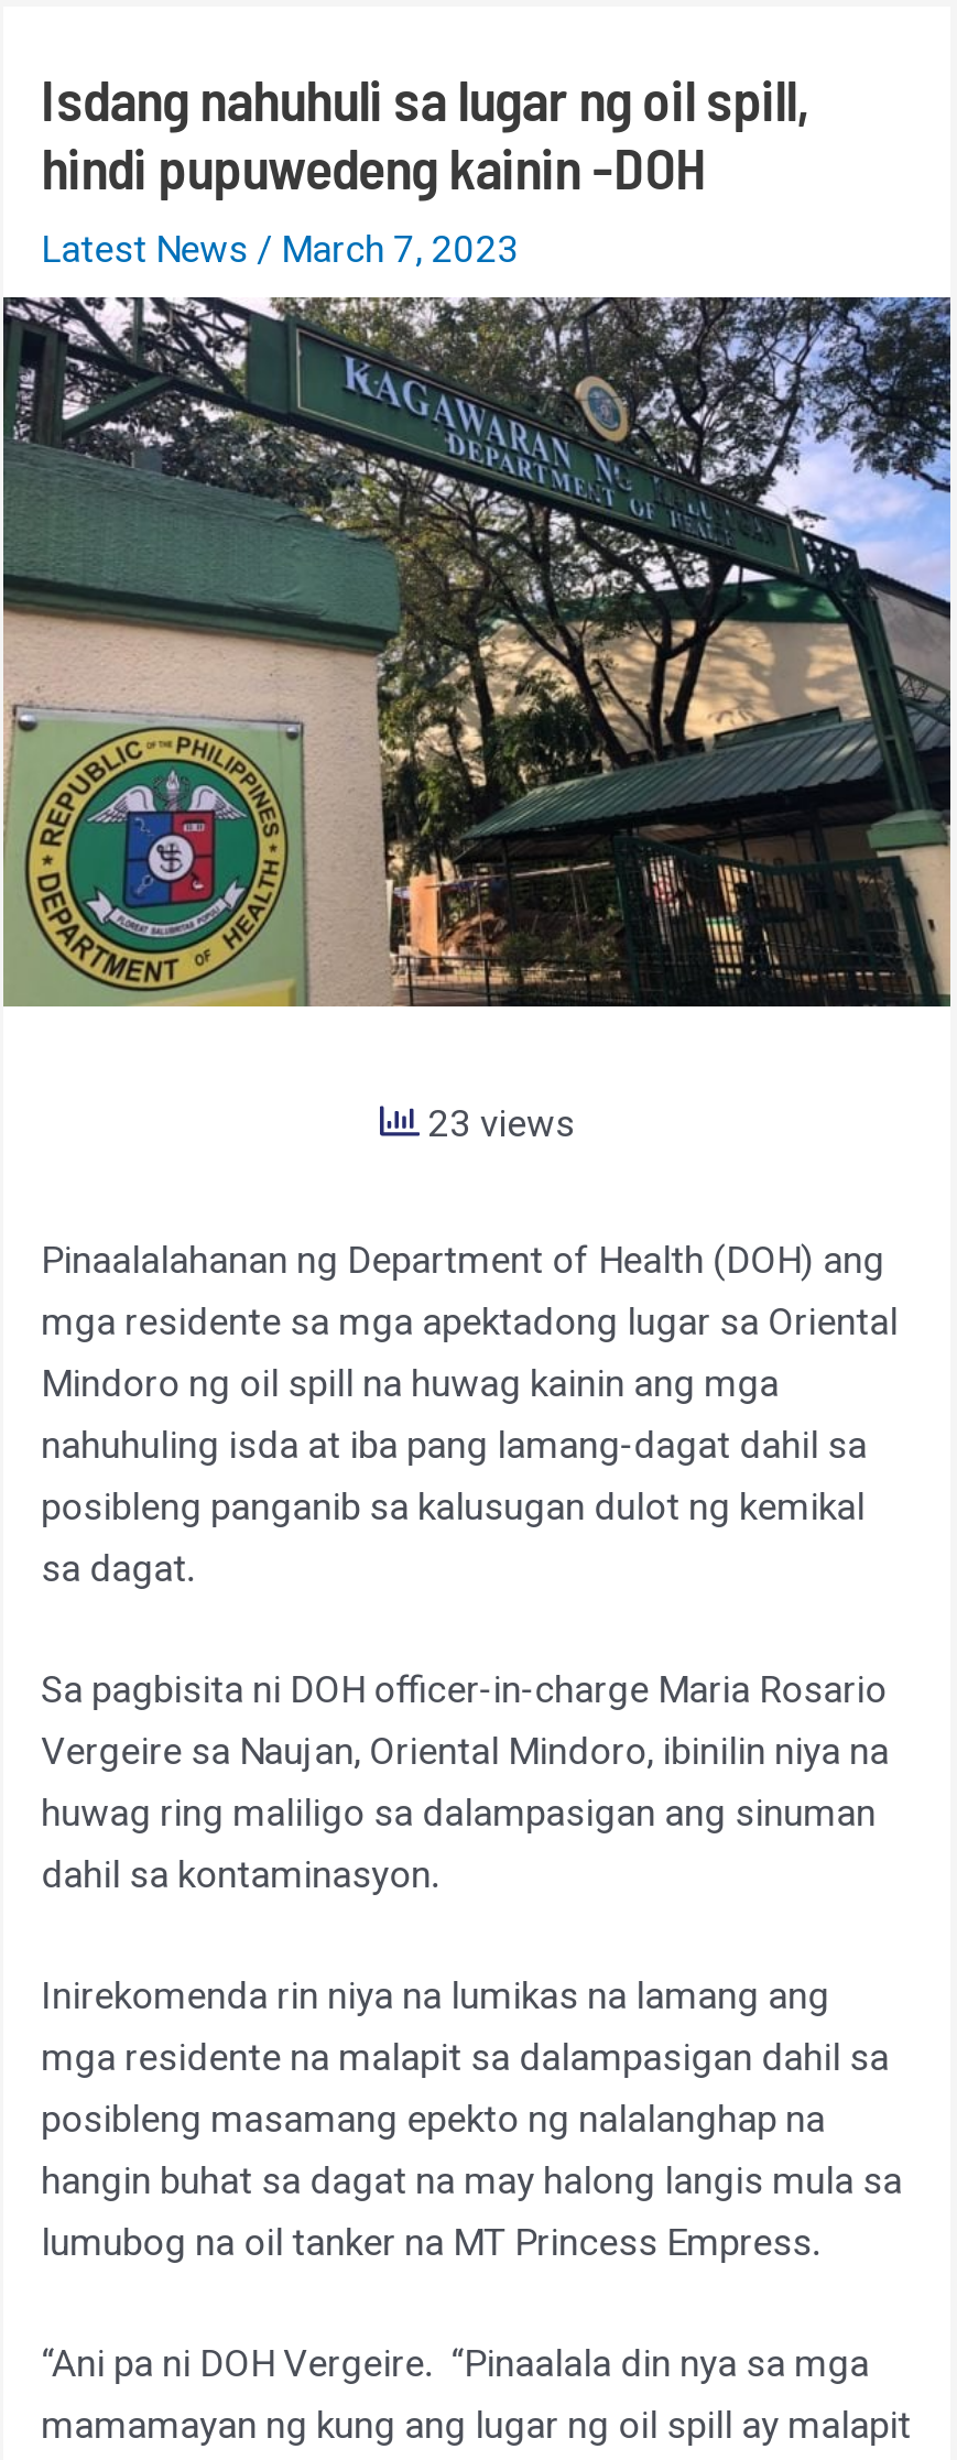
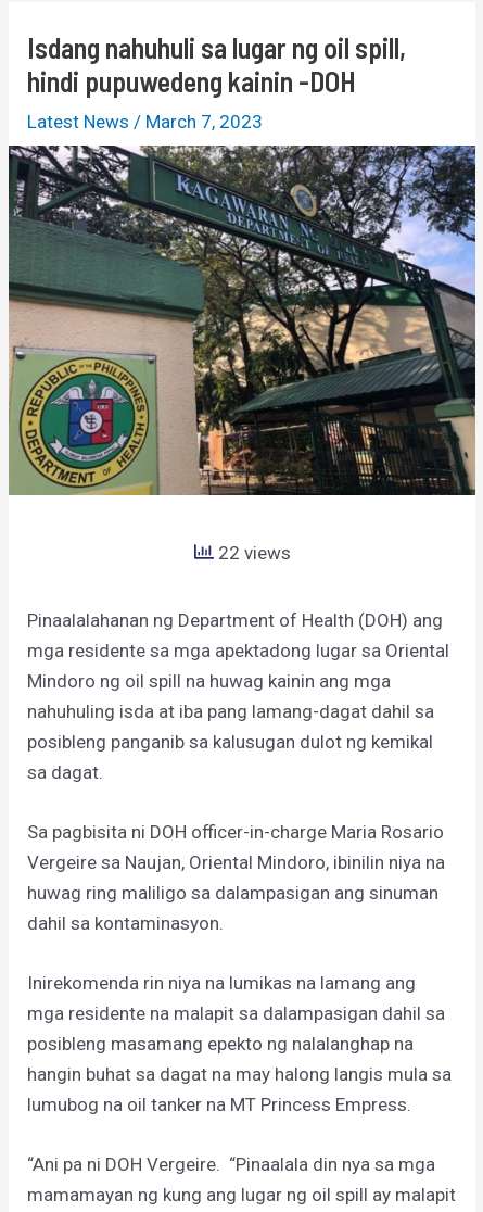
[418,1101,575,1145] 23 views -> [213,542,290,564] 22 views

